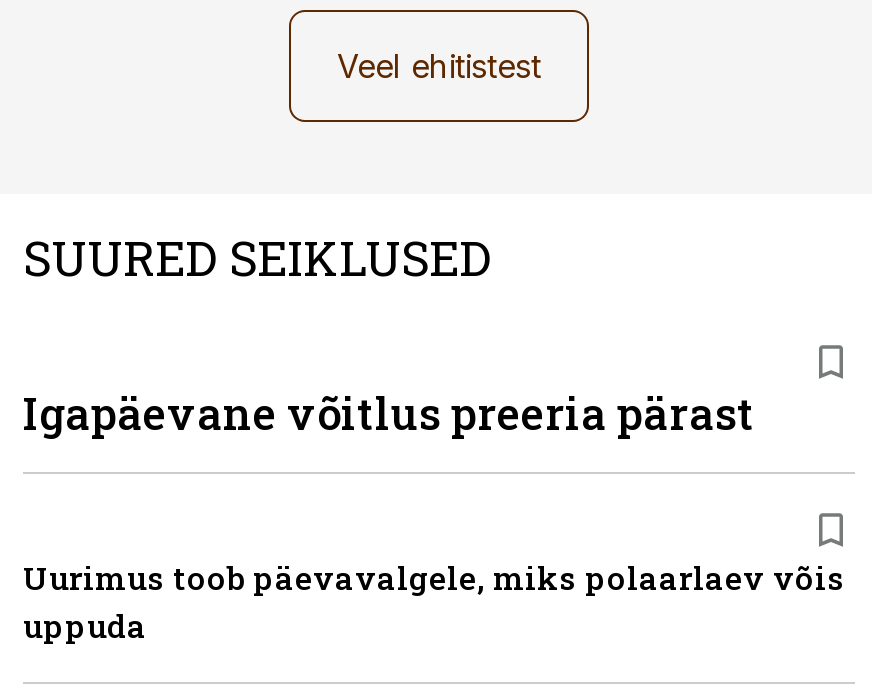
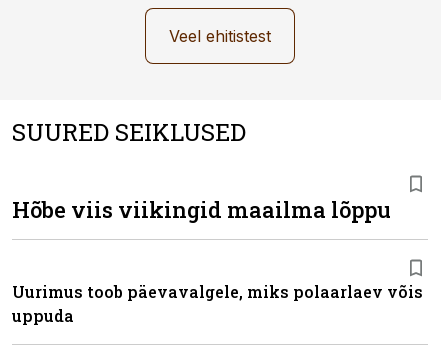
[23,384,755,442] Igapäevane võitlus preeria pärast -> [12,195,391,224] Hõbe viis viikingid maailma lõppu

